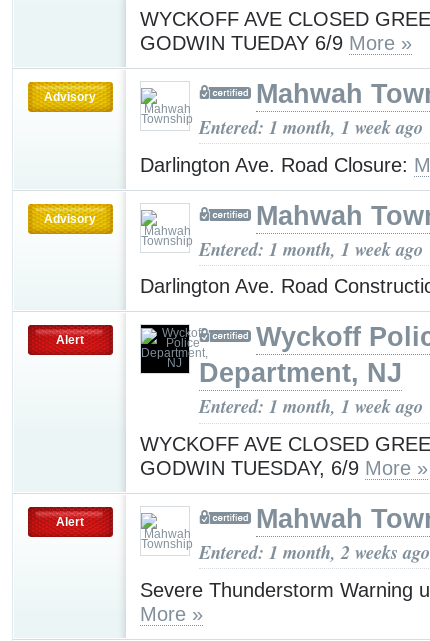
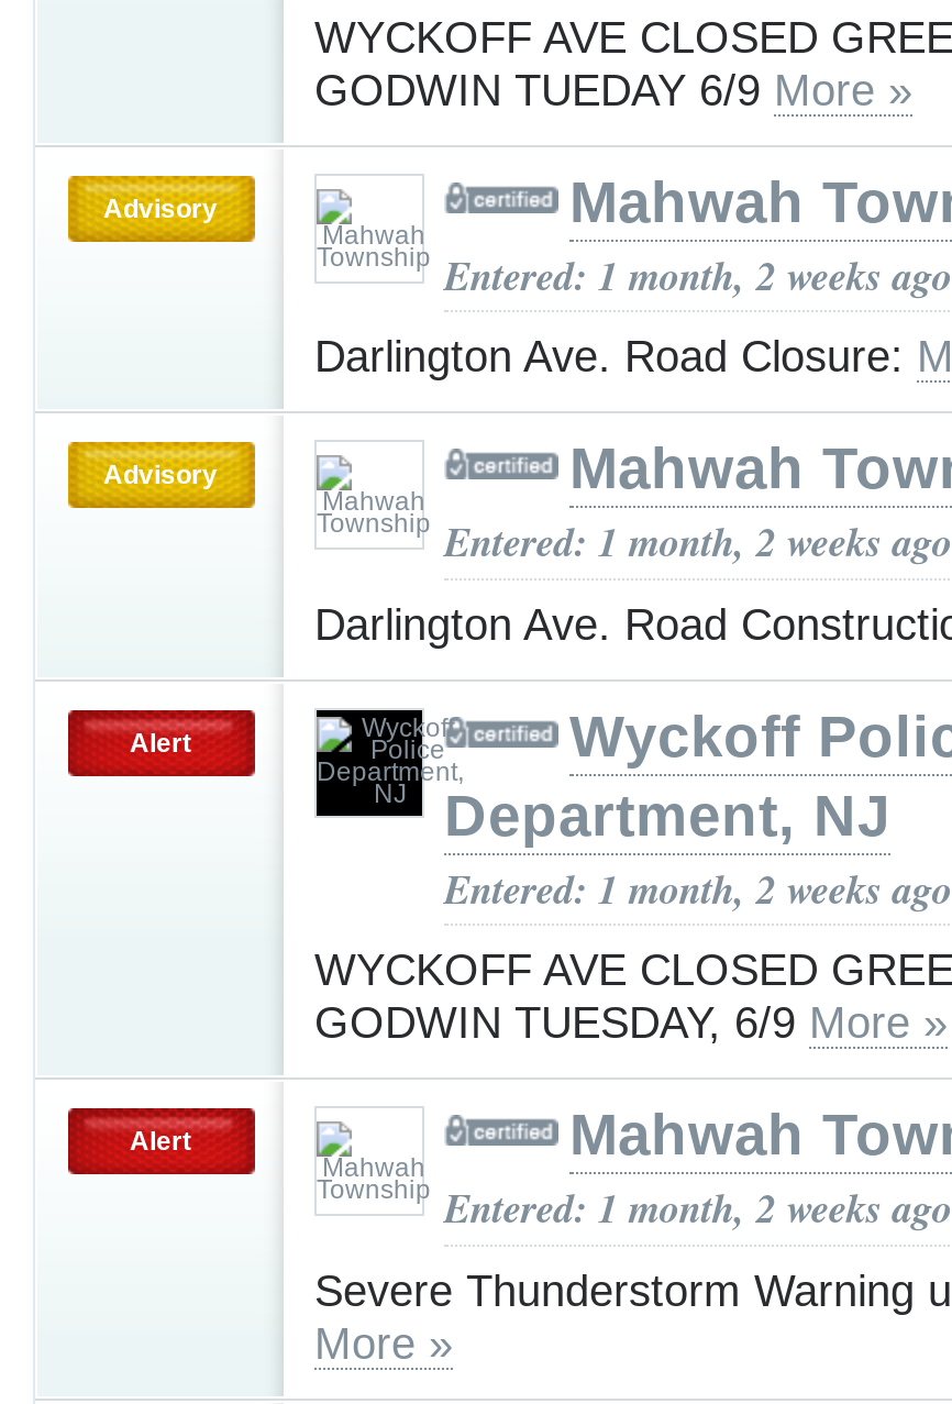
[199,114,423,140] Entered: 1 month, 1 week ago -> [444,245,952,303] Entered: 1 month, 2 weeks ago
[199,236,423,262] Entered: 1 month, 1 week ago -> [444,513,952,570] Entered: 1 month, 2 weeks ago
[199,393,423,419] Entered: 1 month, 1 week ago -> [444,859,952,917] Entered: 1 month, 2 weeks ago

